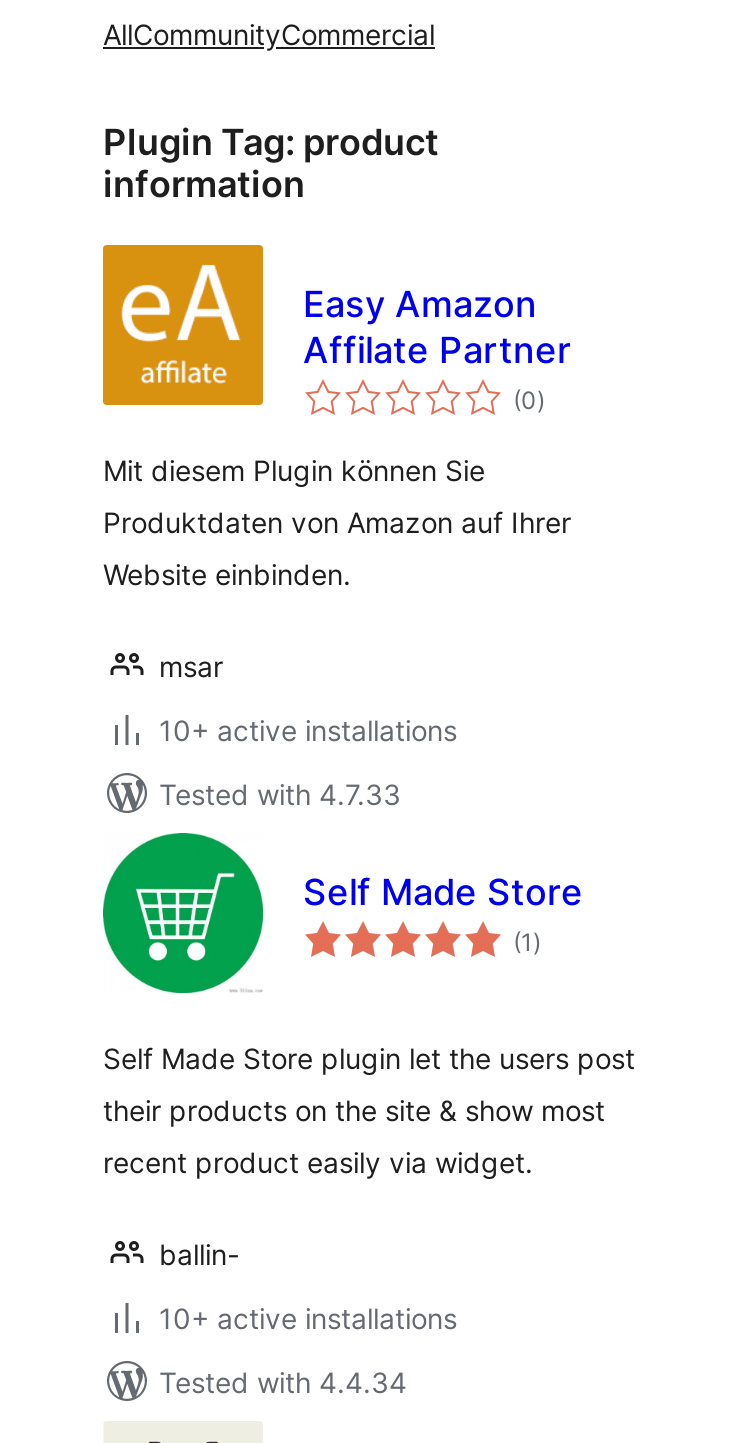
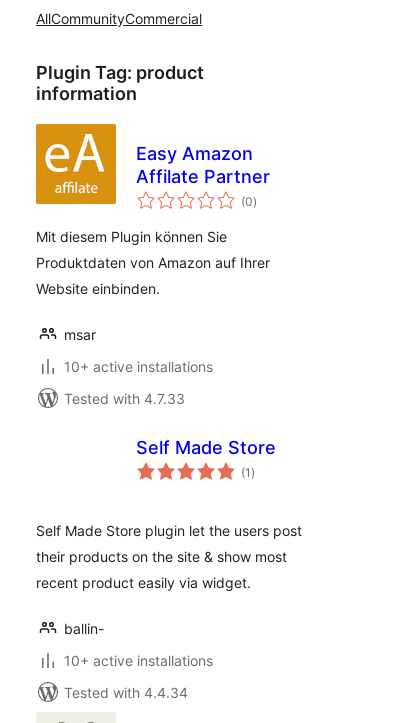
[101,831,265,995] [image] -> none

